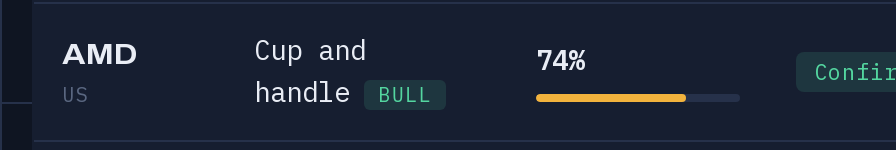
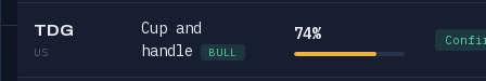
[62,38,138,70] AMD -> [34,22,74,39] TDG

